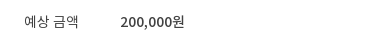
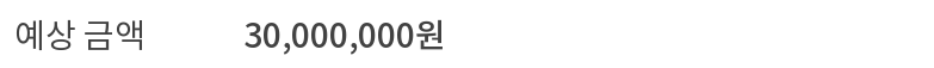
[120,13,185,31] 200,000원 -> [243,14,446,57] 30,000,000원

